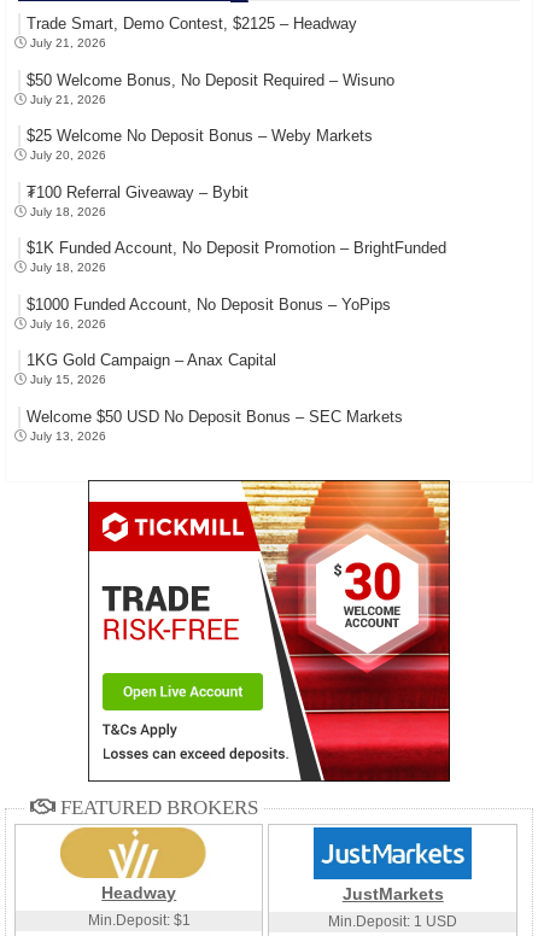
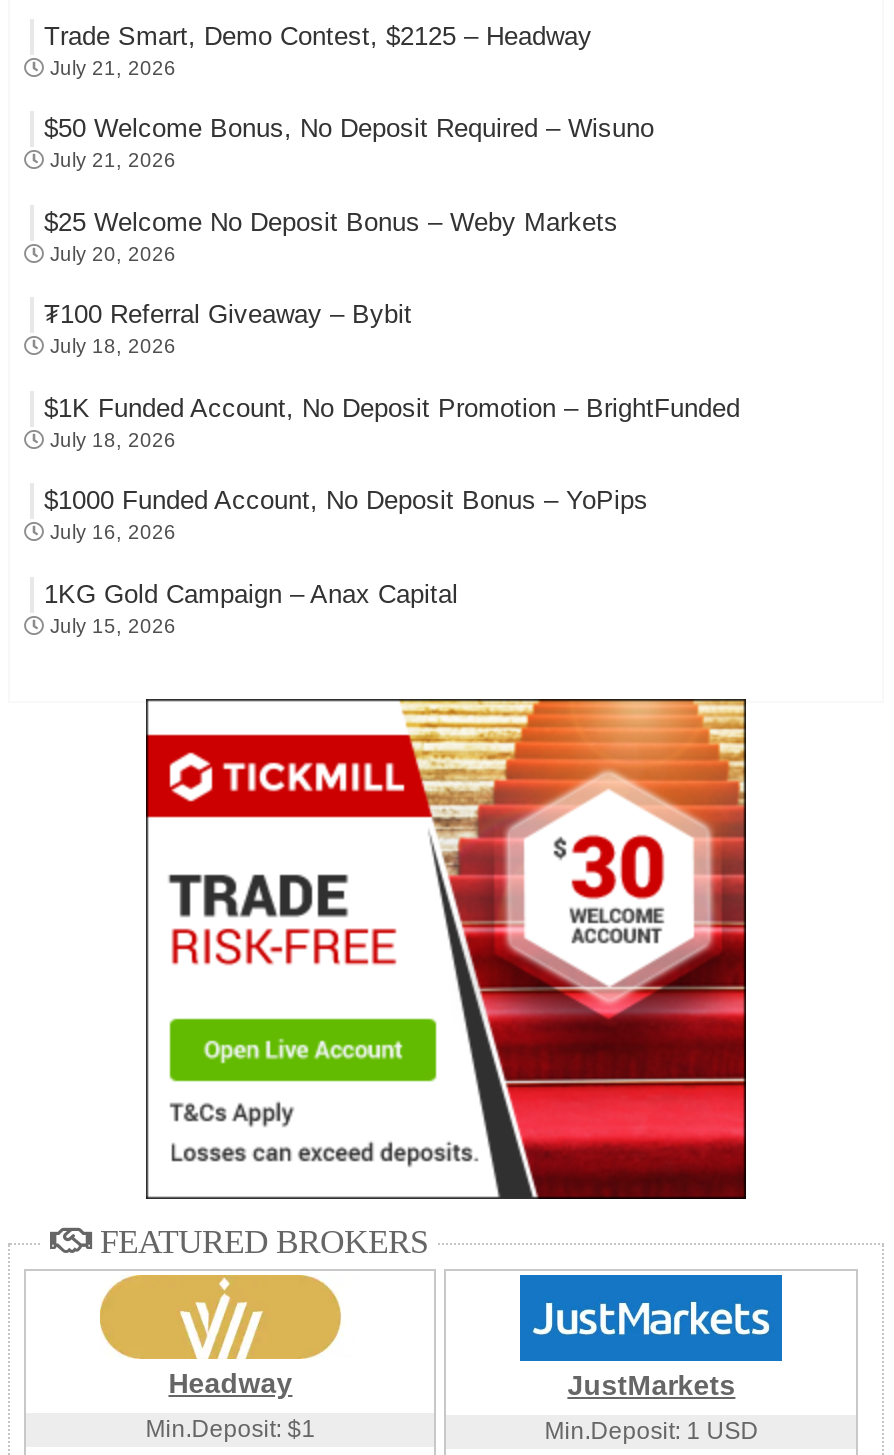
[27,407,403,442] Welcome $50 USD No Deposit Bonus – SEC Markets | July 13, 2026 -> none

